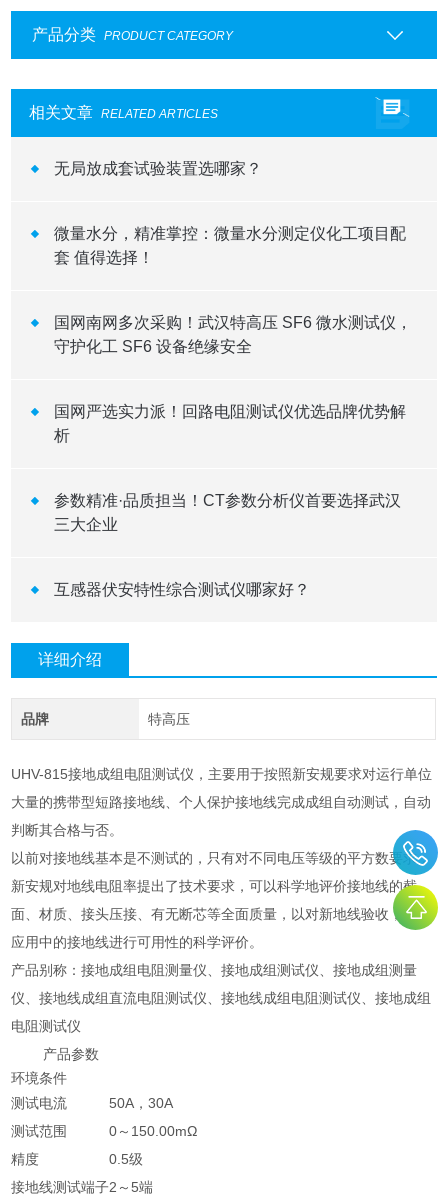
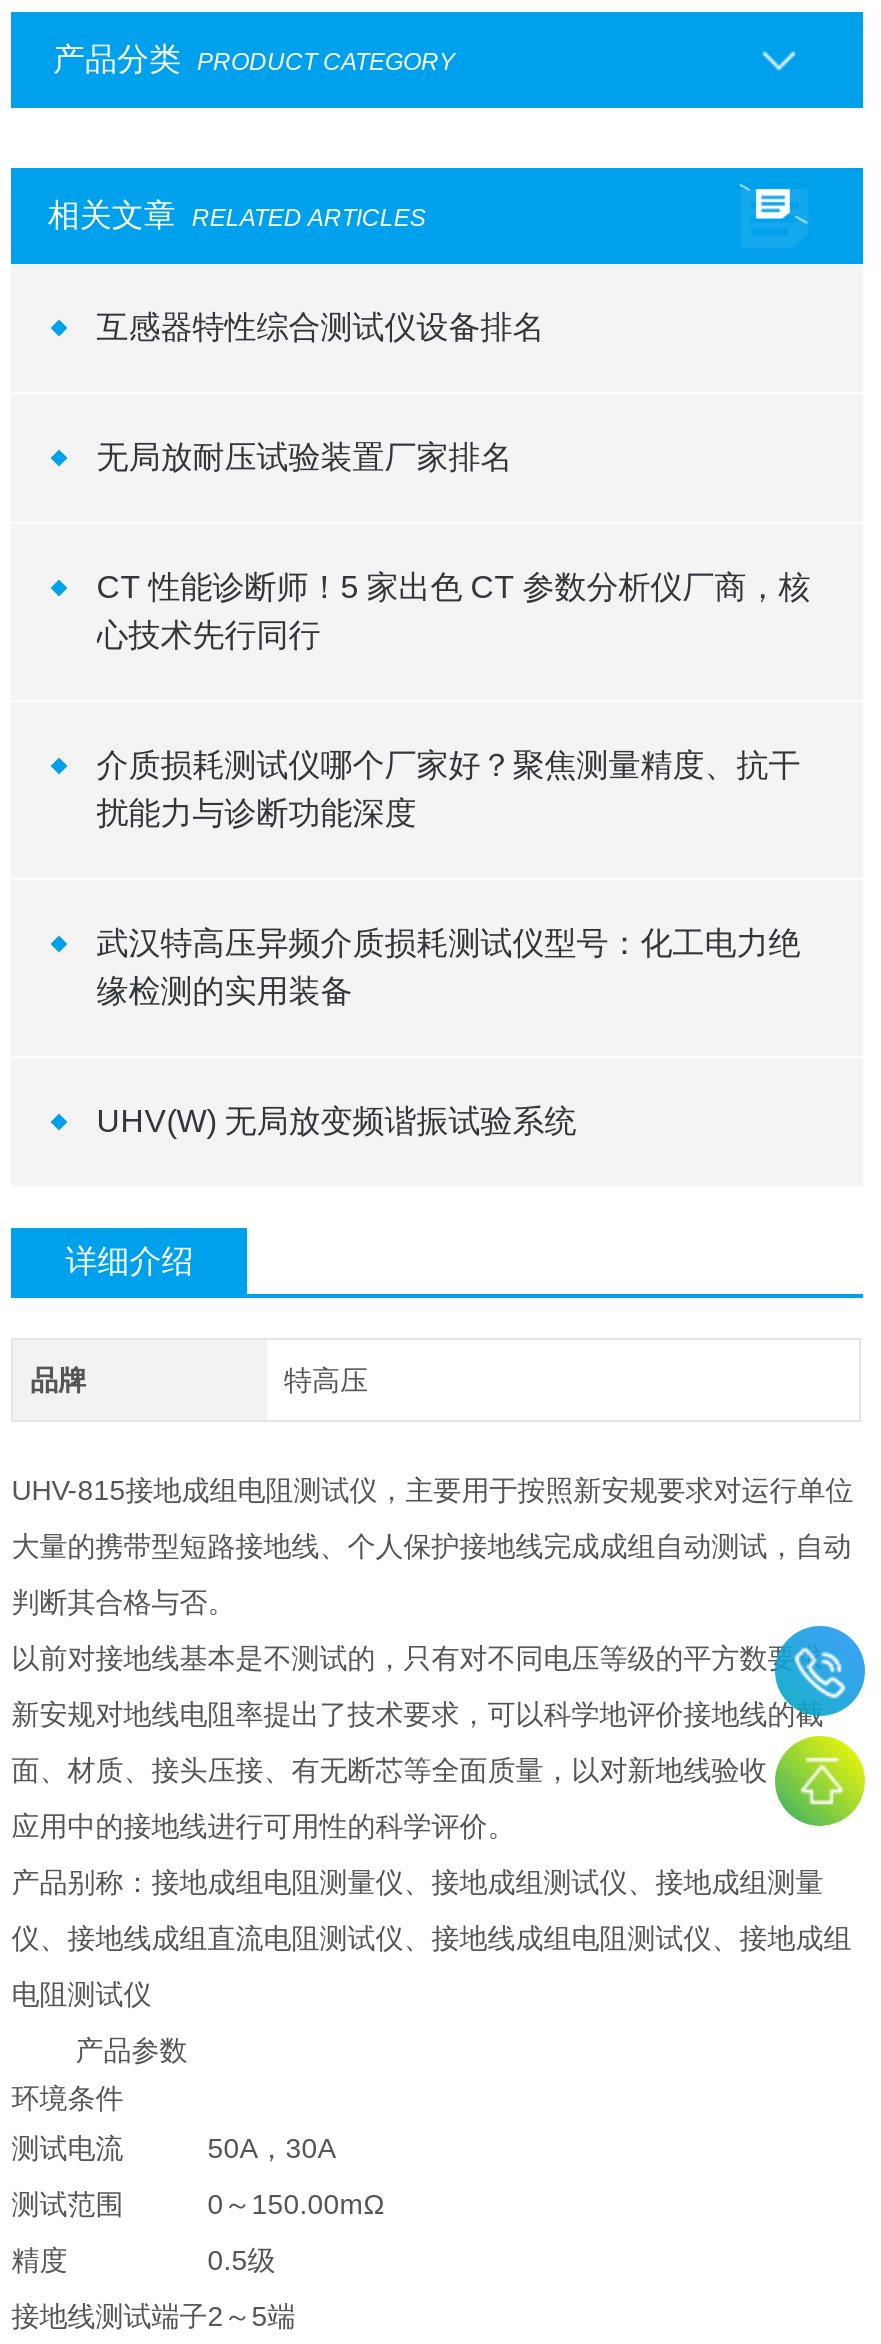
[54,160,262,177] 无局放成套试验装置选哪家？ -> [97,310,545,344] 互感器特性综合测试仪设备排名
[54,225,406,266] 微量水分，精准掌控：微量水分测定仪化工项目配 | 套 值得选择！ -> [97,440,513,474] 无局放耐压试验装置厂家排名
[54,314,412,355] 国网南网多次采购！武汉特高压 SF6 微水测试仪， | 守护化工 SF6 设备绝缘安全 -> [97,570,811,652] CT 性能诊断师！5 家出色 CT 参数分析仪厂商，核 | 心技术先行同行
[54,403,406,444] 国网严选实力派！回路电阻测试仪优选品牌优势解 | 析 -> [97,748,801,830] 介质损耗测试仪哪个厂家好？聚焦测量精度、抗干 | 扰能力与诊断功能深度
[54,492,401,533] 参数精准·品质担当！CT参数分析仪首要选择武汉 | 三大企业 -> [97,926,801,1008] 武汉特高压异频介质损耗测试仪型号：化工电力绝 | 缘检测的实用装备
[54,581,310,598] 互感器伏安特性综合测试仪哪家好？ -> [97,1104,577,1138] UHV(W) 无局放变频谐振试验系统
[392,829,439,942] [image] -> [773,1602,867,1828] [image]

